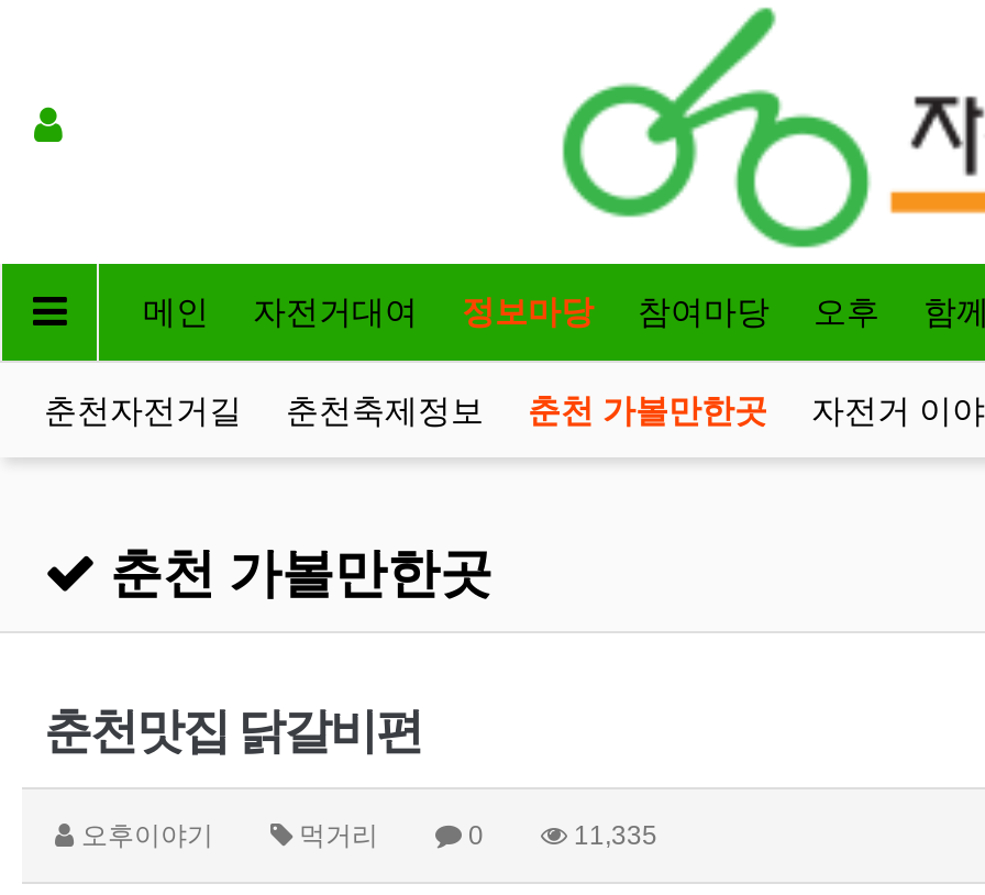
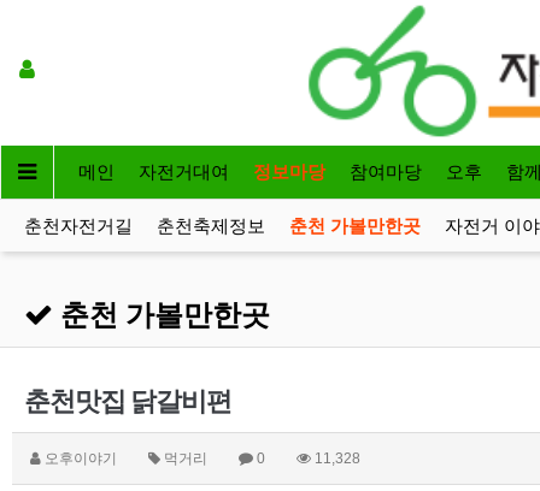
[567,820,657,851] 11,335 -> [311,450,360,467] 11,328

